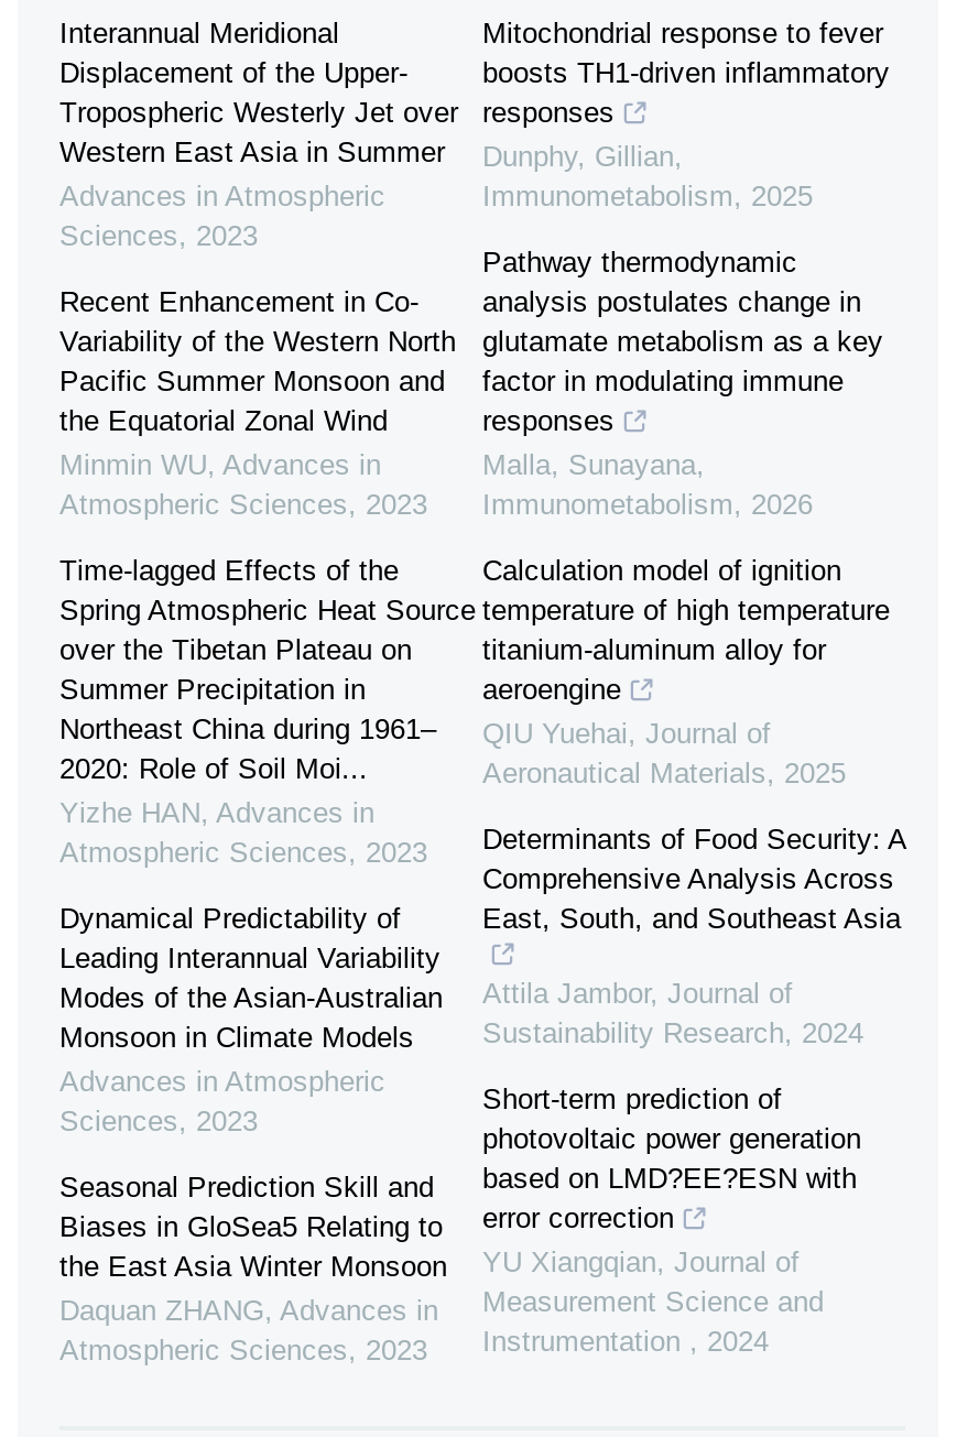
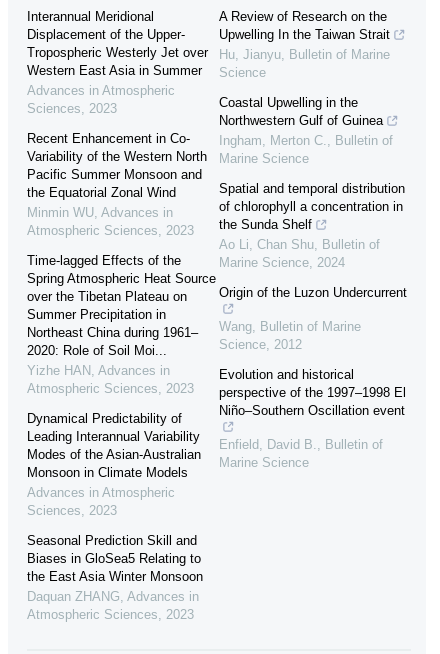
[482,17,905,1358] Mitochondrial response to fever | boosts TH1-driven inflammatory | responses | Dunphy, Gillian, | Immunometabolism, 2025 | Pathway thermodynamic | analysis postulates change in | glutamate metabolism as a key | factor in modulating immune | responses | Malla, Sunayana, | Immunometabolism, 2026 | Calculation model of ignition | temperature of high temperature | titanium-aluminum alloy for | aeroengine | QIU Yuehai, Journal of | Aeronautical Materials, 2025 | Determinants of Food Security: A | Comprehensive Analysis Across | East, South, and Southeast Asia | Attila Jambor, Journal of | Sustainability Research, 2024 | Short-term prediction of | photovoltaic power generation | based on LMD?EE?ESN with | error correction | YU Xiangqian, Journal of | Measurement Science and | Instrumentation, 2024 -> [219,9,407,470] A Review of Research on the | Upwelling In the Taiwan Strait | Hu, Jianyu, Bulletin of Marine | Science | Coastal Upwelling in the | Northwestern Gulf of Guinea | Ingham, Merton C., Bulletin of | Marine Science | Spatial and temporal distribution | of chlorophyll a concentration in | the Sunda Shelf | Ao Li, Chan Shu, Bulletin of | Marine Science, 2024 | Origin of the Luzon Undercurrent | Wang, Bulletin of Marine | Science, 2012 | Evolution and historical | perspective of the 1997–1998 El | Niño–Southern Oscillation event | Enfield, David B., Bulletin of | Marine Science

